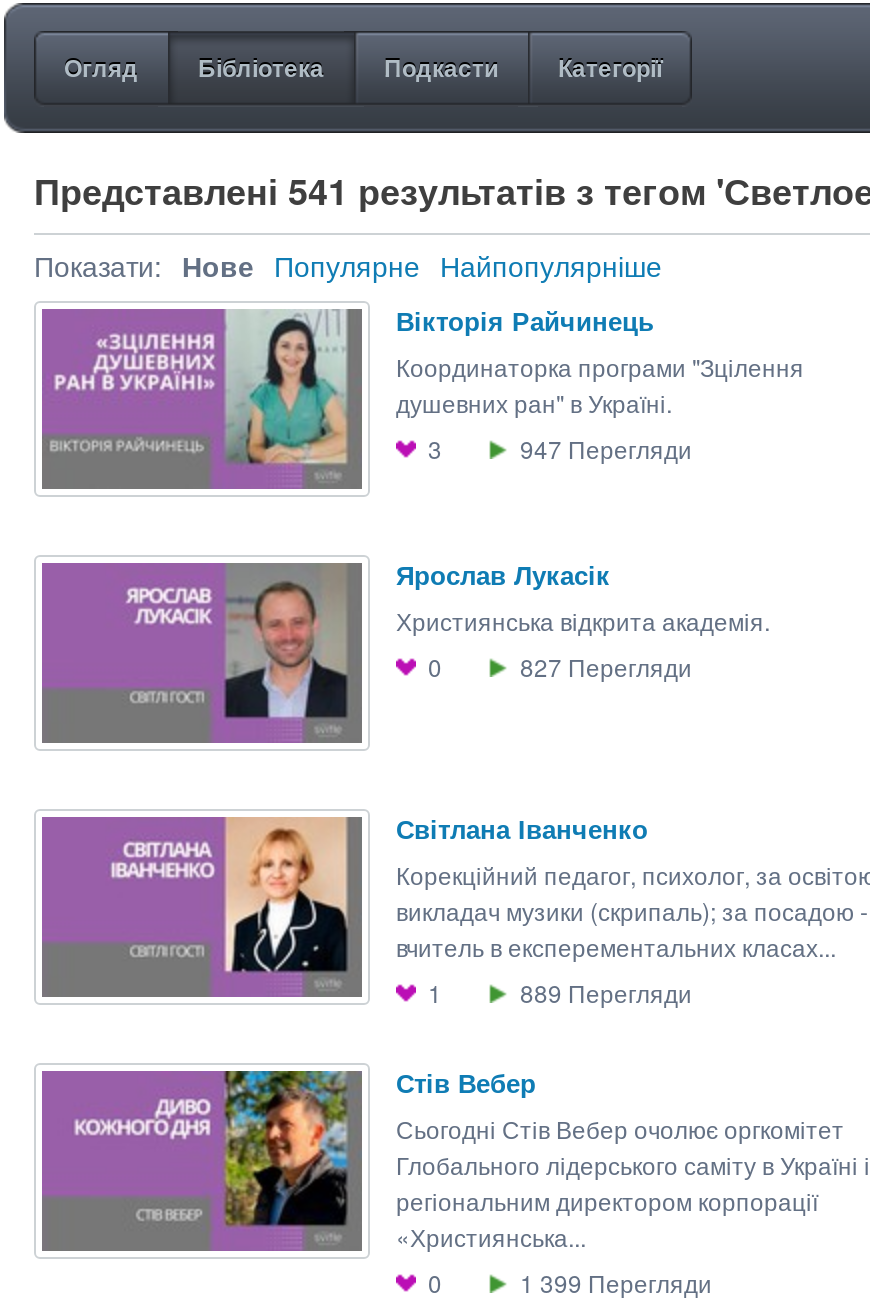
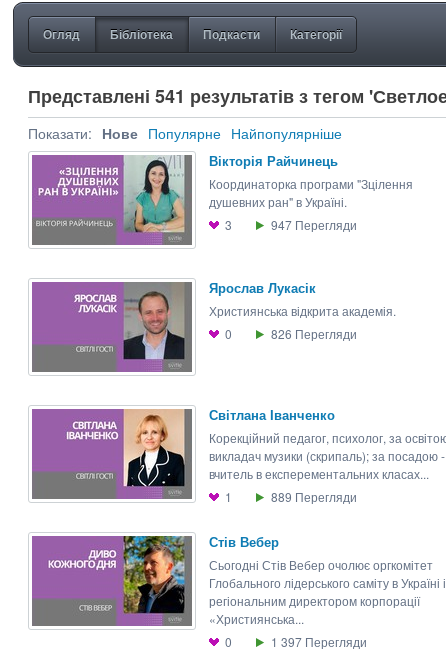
[520,649,692,683] 827 Перегляди -> [271,325,357,342] 826 Перегляди
[520,1265,712,1299] 1 399 Перегляди -> [271,633,367,650] 1 397 Перегляди

